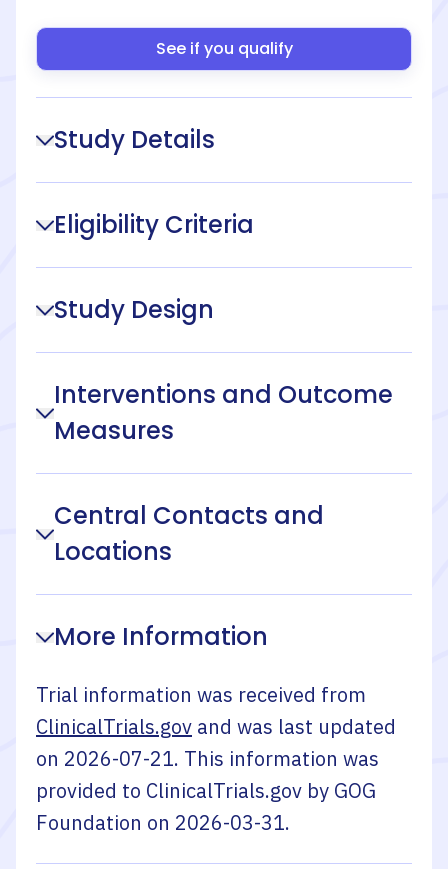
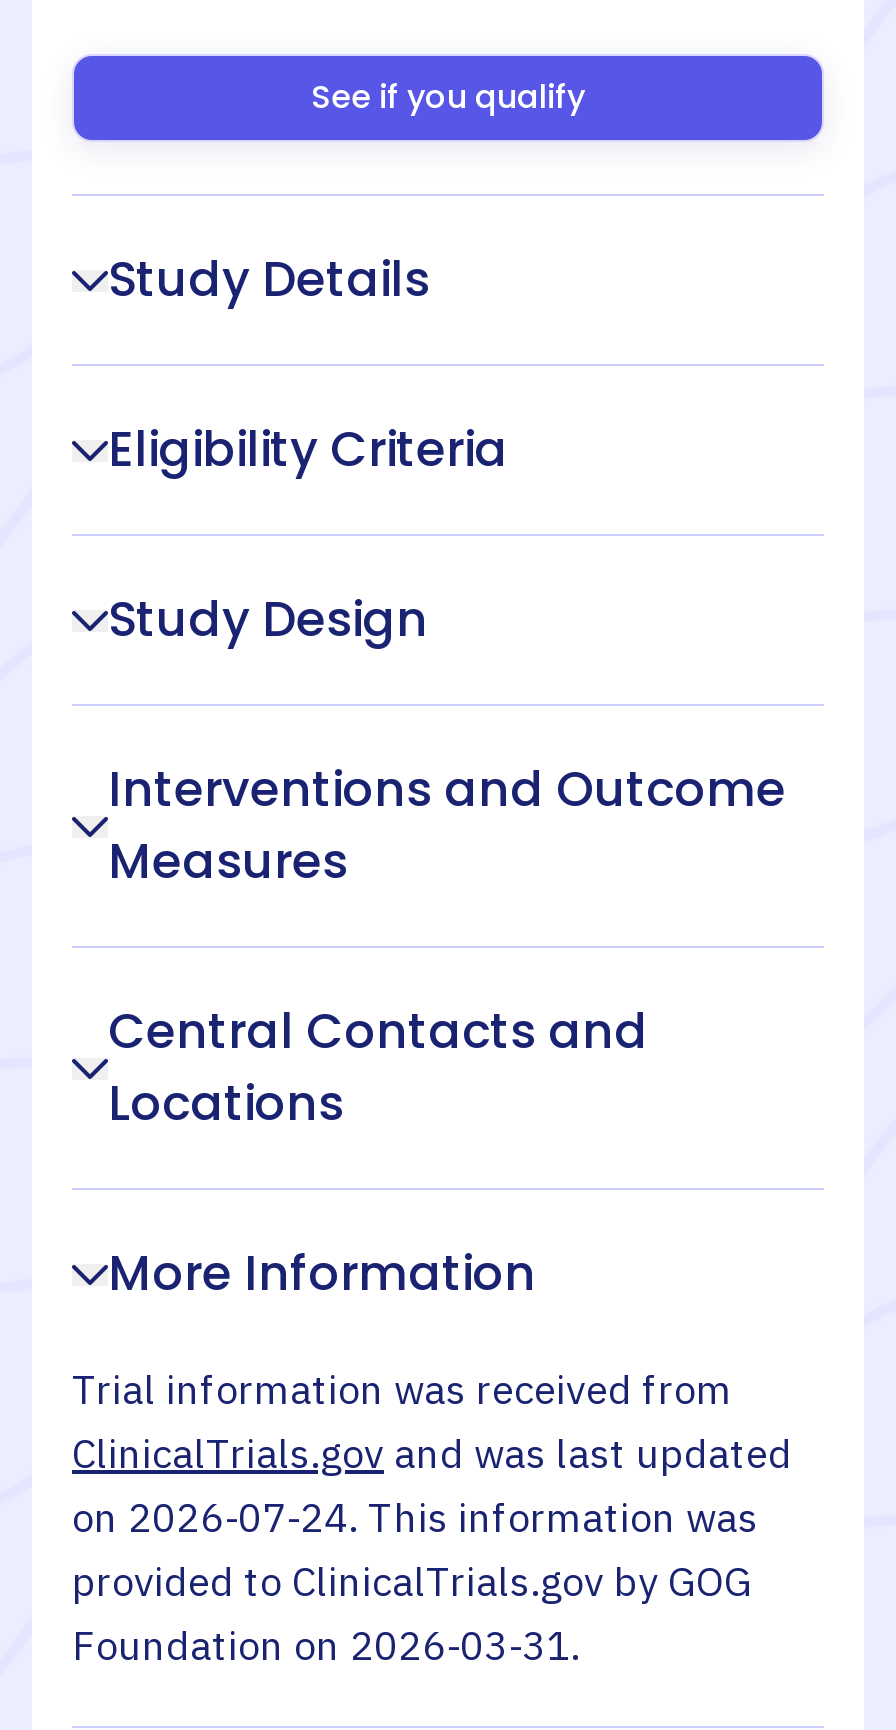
[36,745,379,772] on 2026-07-21. This information was -> [72,1490,758,1544] on 2026-07-24. This information was

